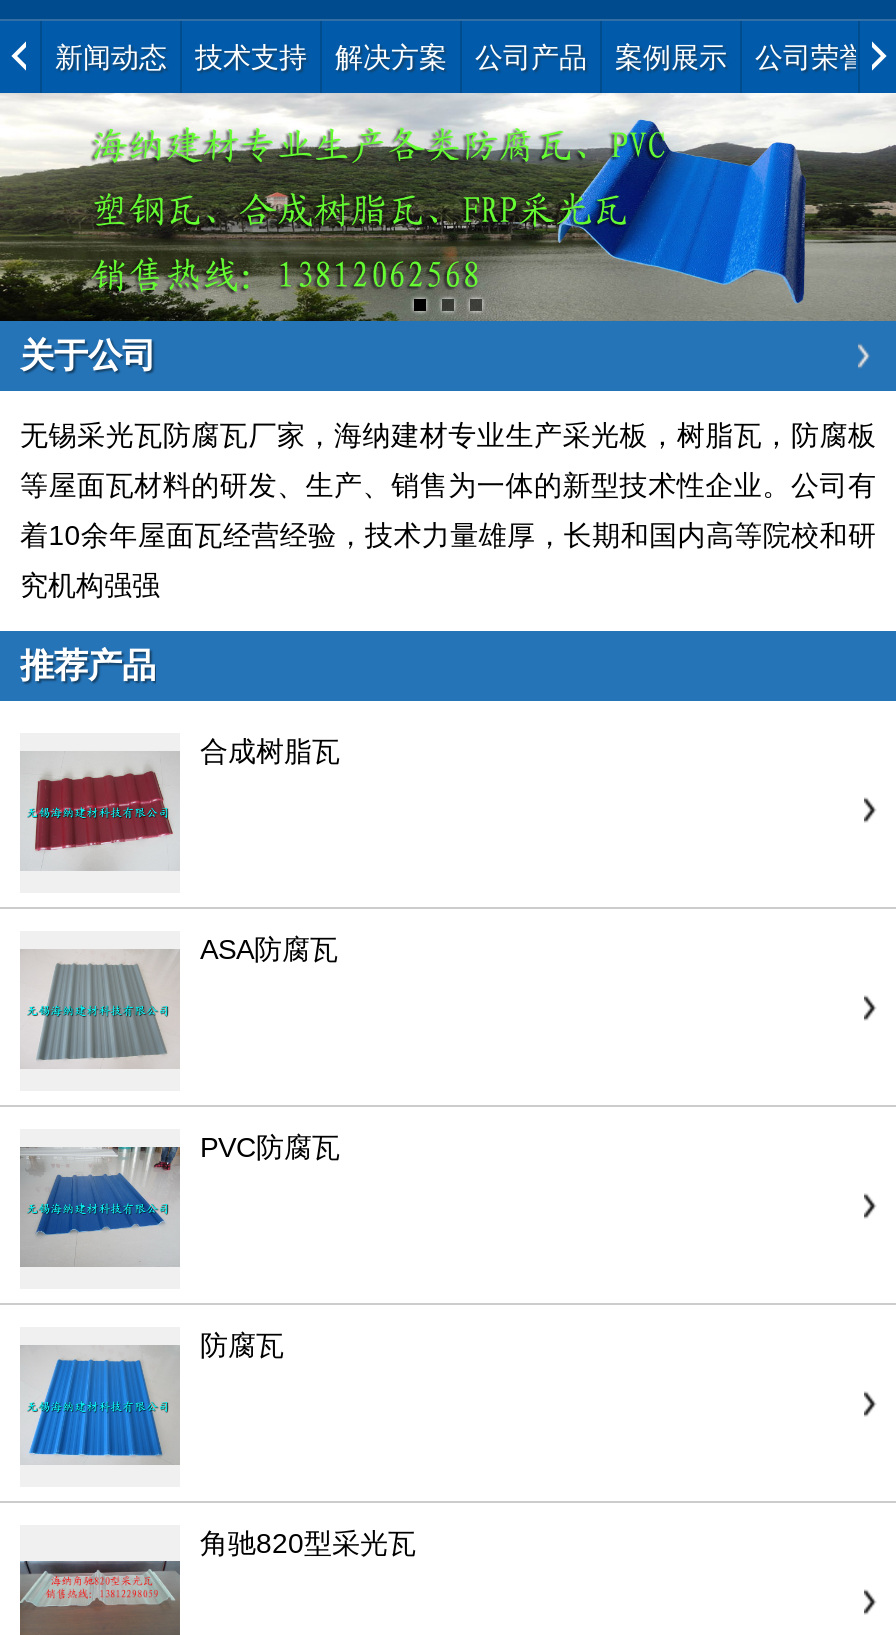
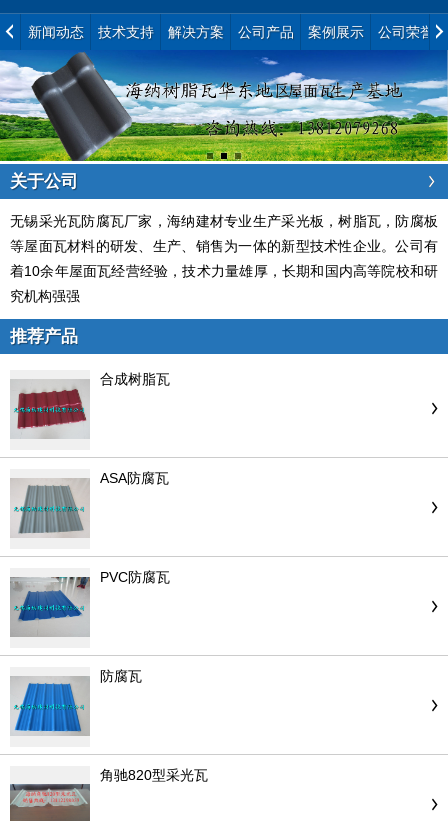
[6,91,890,323] [image] -> [3,50,445,165] [image]

